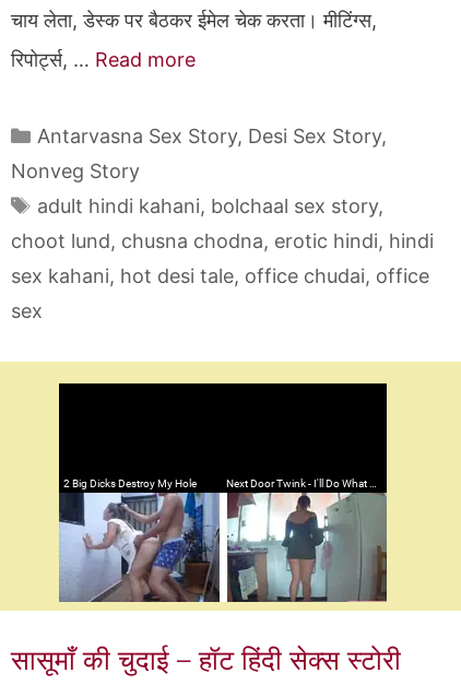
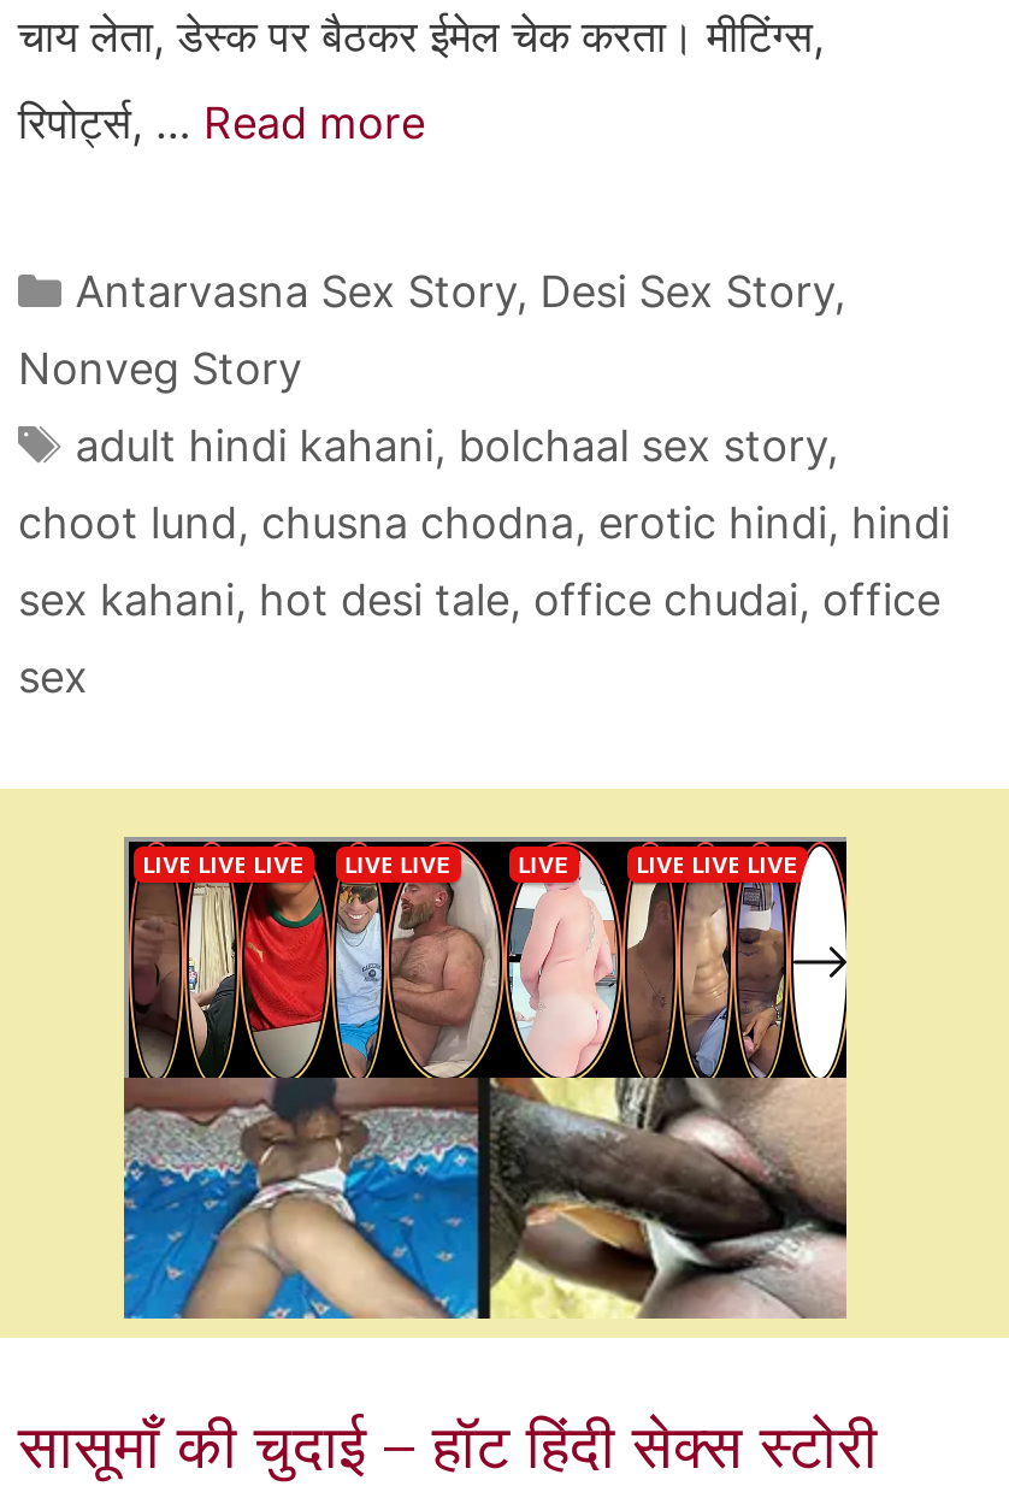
[58,382,388,603] [image] -> [122,837,849,1321] [image]

